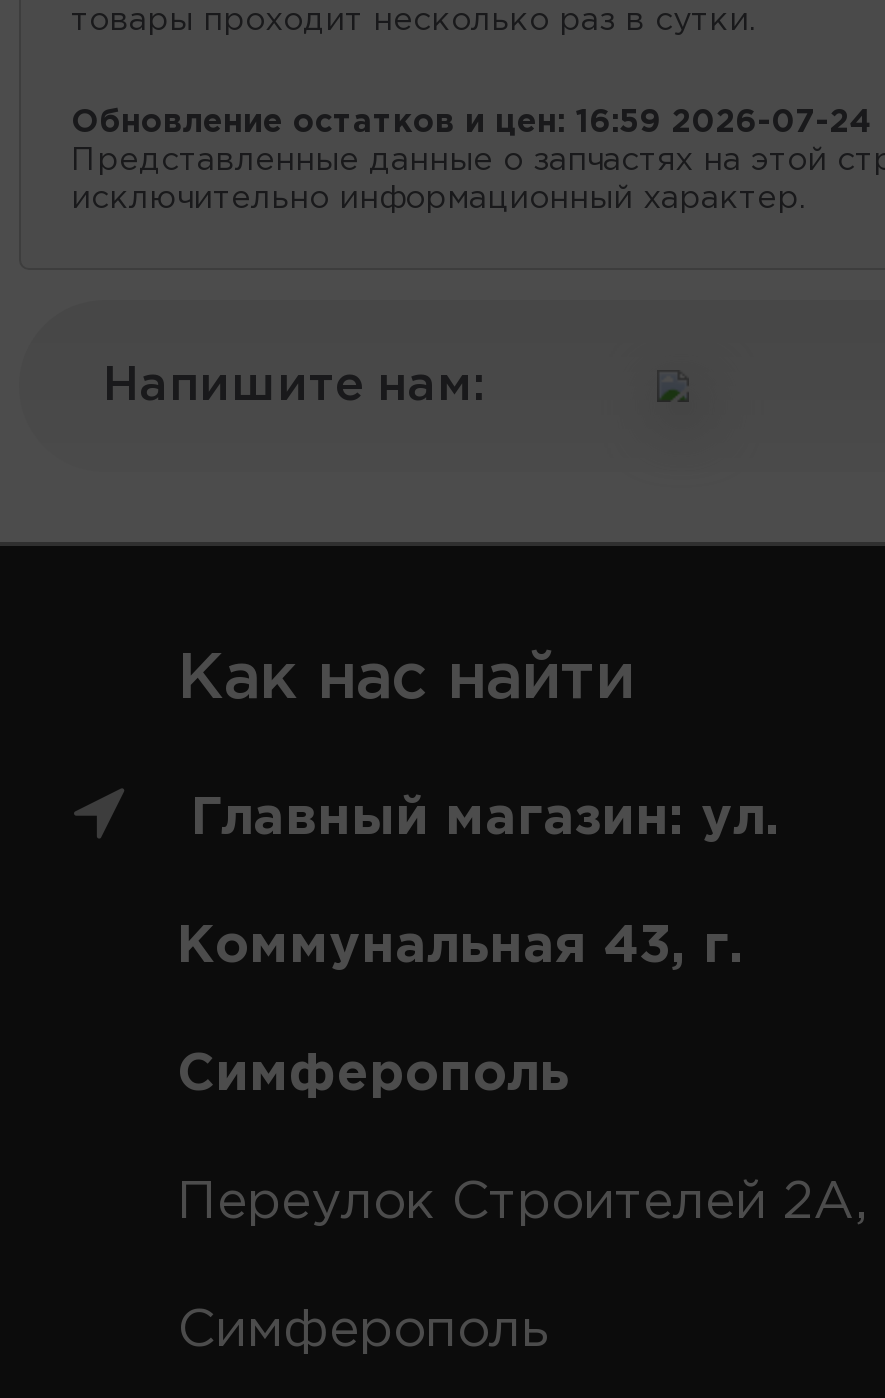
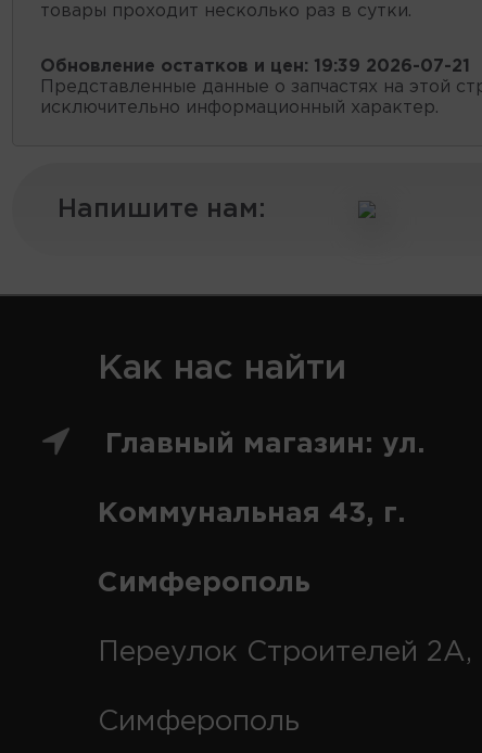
[71,107,871,137] Обновление остатков и цен: 16:59 2026-07-24 -> [40,58,470,74] Обновление остатков и цен: 19:39 2026-07-21

